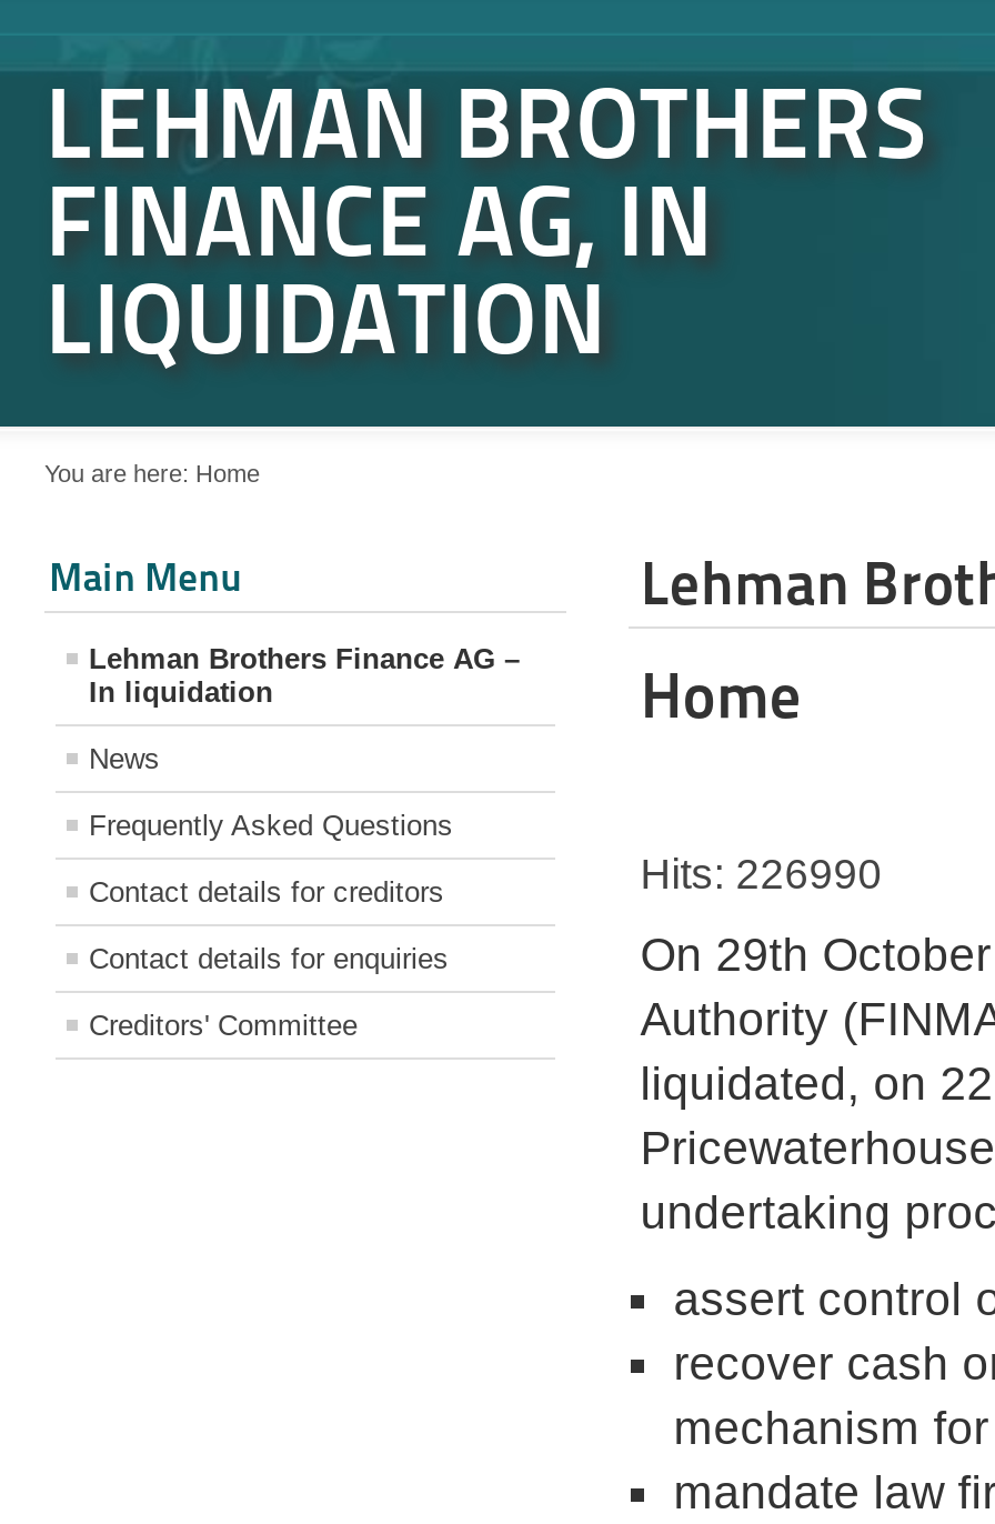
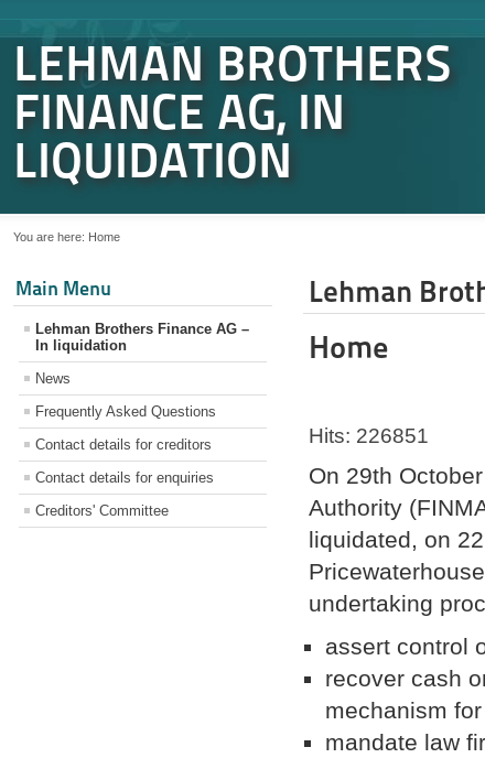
[640,850,882,897] Hits: 226990 -> [309,424,429,447] Hits: 226851

